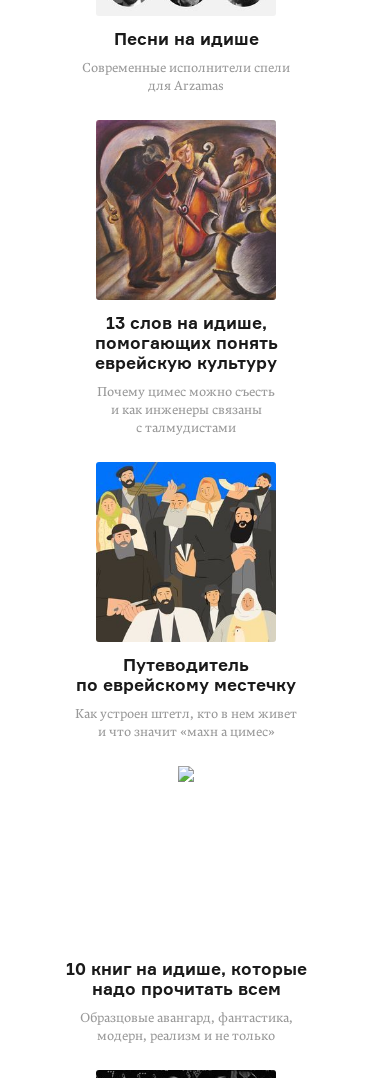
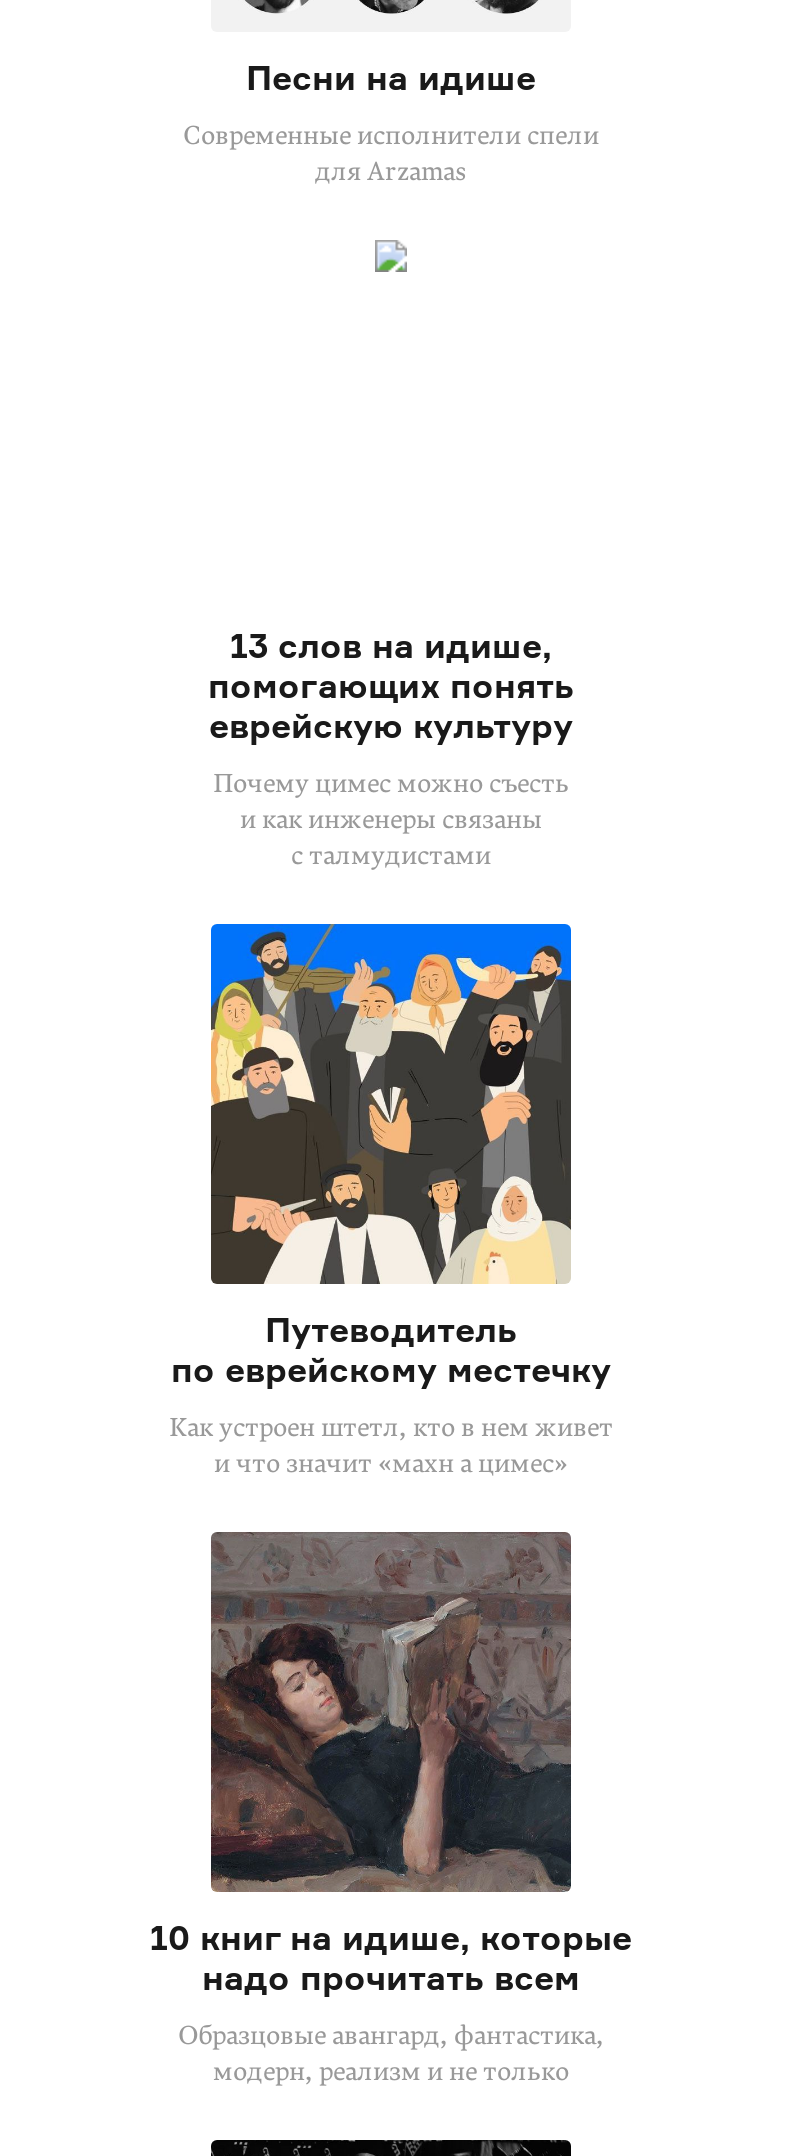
[95,119,277,301] [image] -> none
none -> [209,1530,573,1894] [image]

